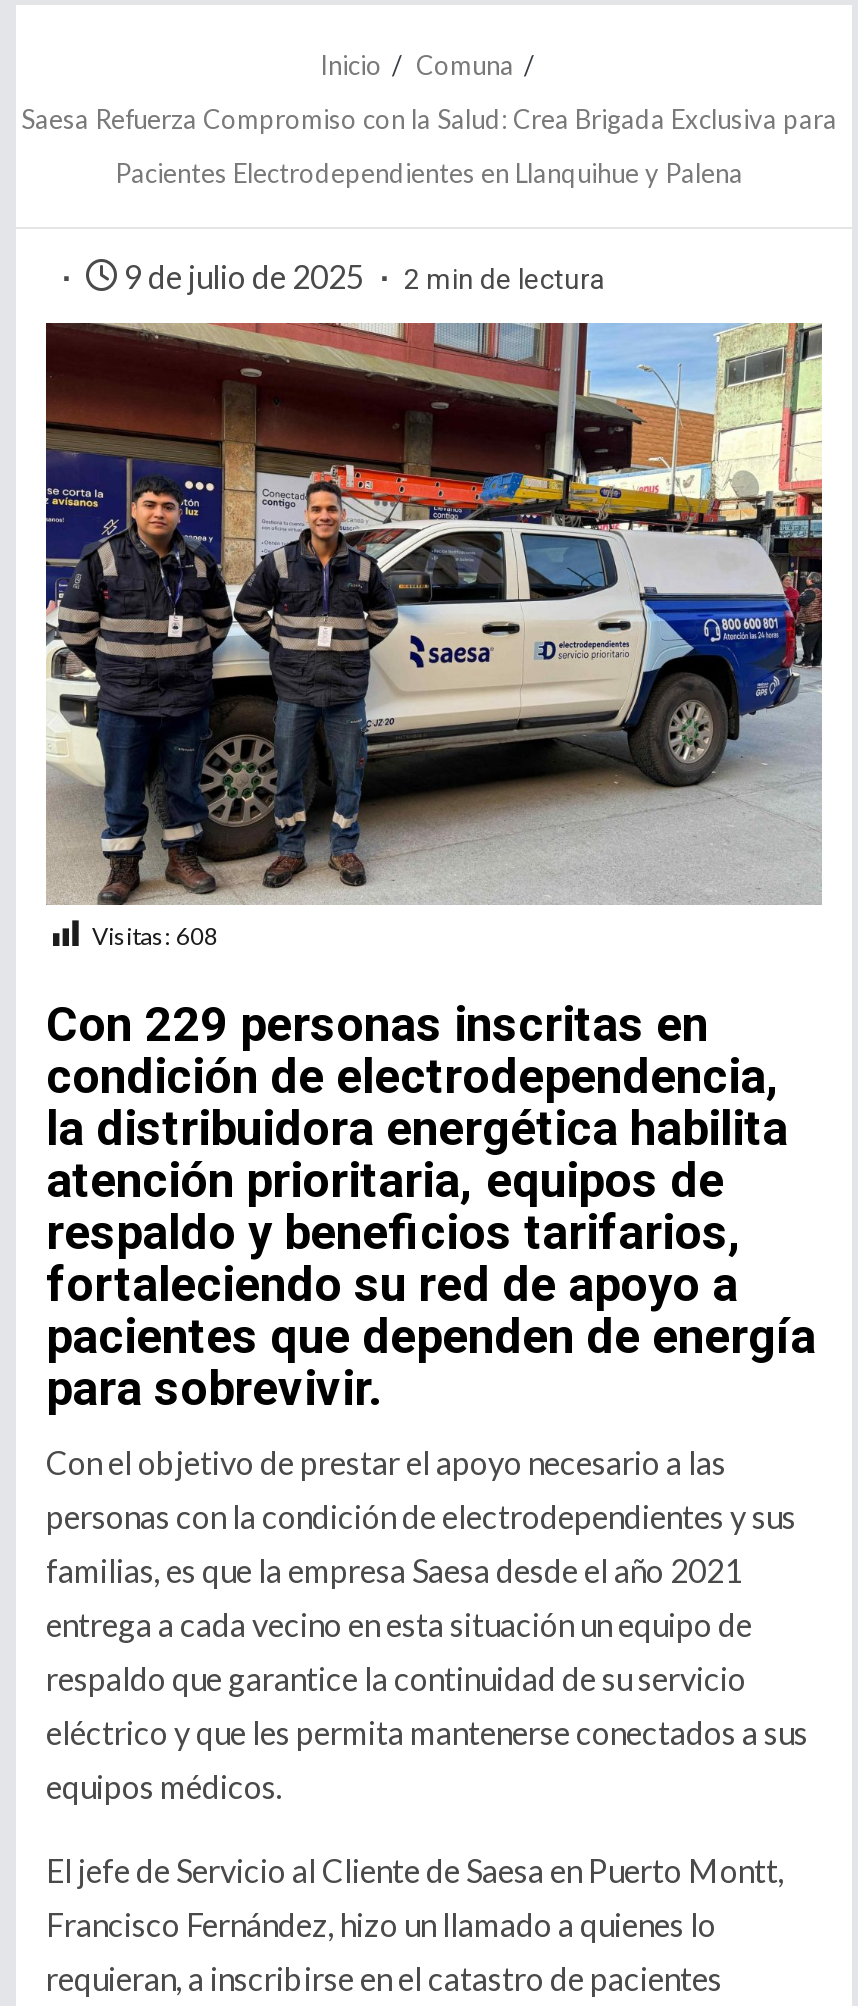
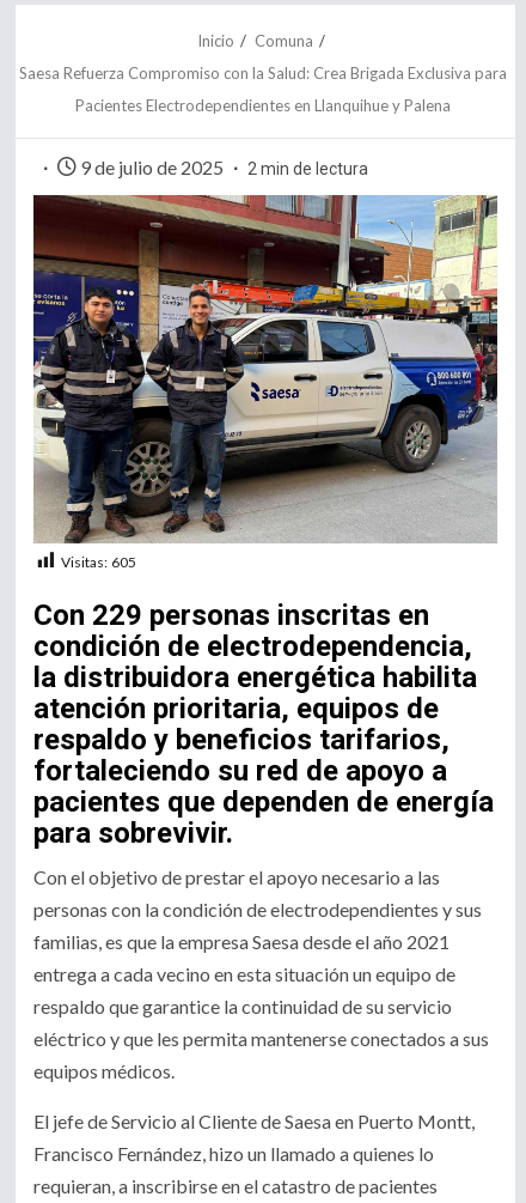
[92,921,218,951] Visitas: 608 -> [61,553,136,570] Visitas: 605

